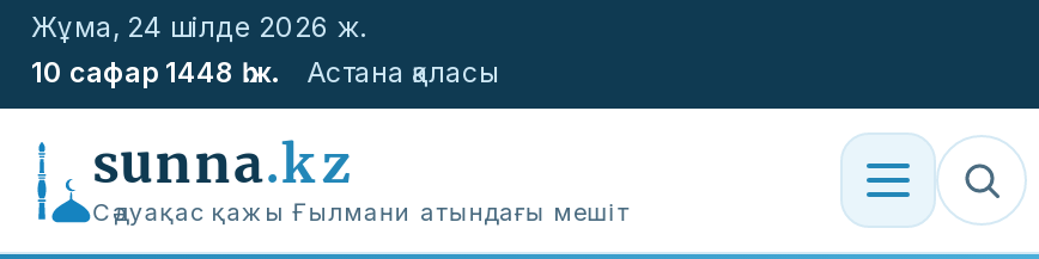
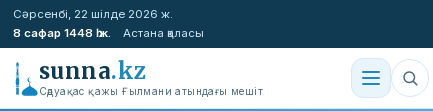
[31,11,366,44] Жұма, 24 шілде 2026 ж. -> [13,7,173,21] Сәрсенбі, 22 шілде 2026 ж.
[31,56,500,90] 10 сафар 1448 һ.ж. Астана қаласы -> [13,26,204,40] 8 сафар 1448 һ.ж. Астана қаласы

